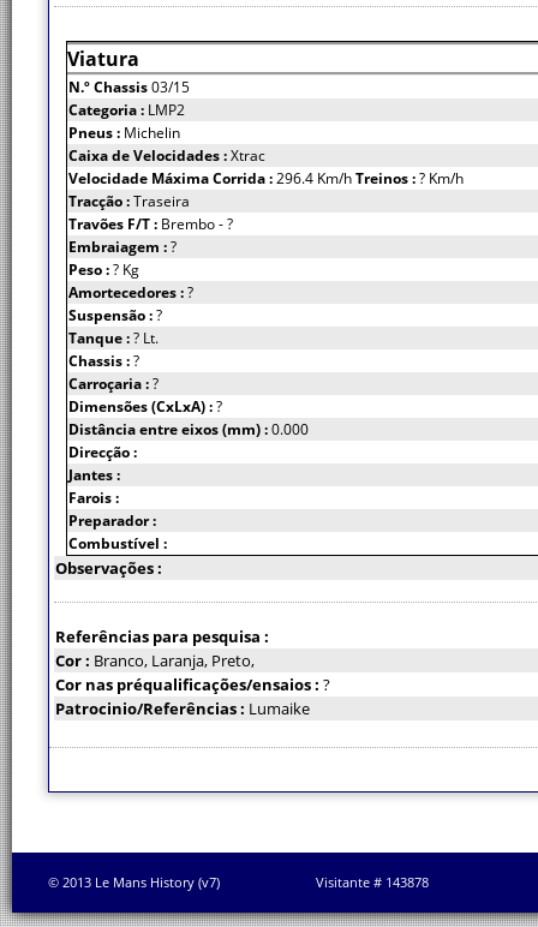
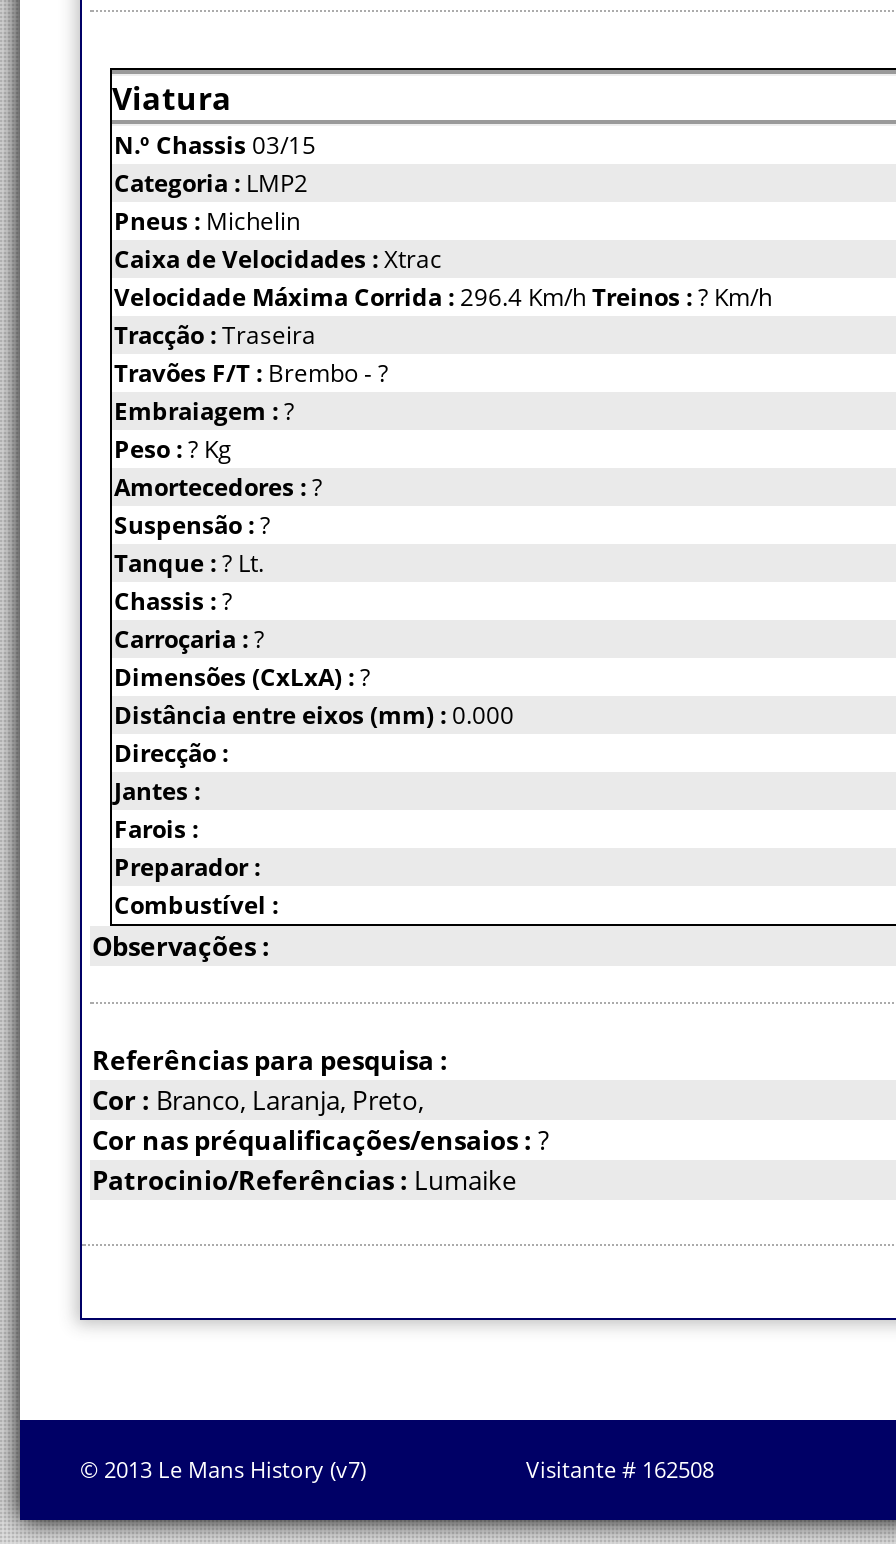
[316,873,429,891] Visitante # 143878 -> [526,1454,714,1484] Visitante # 162508

